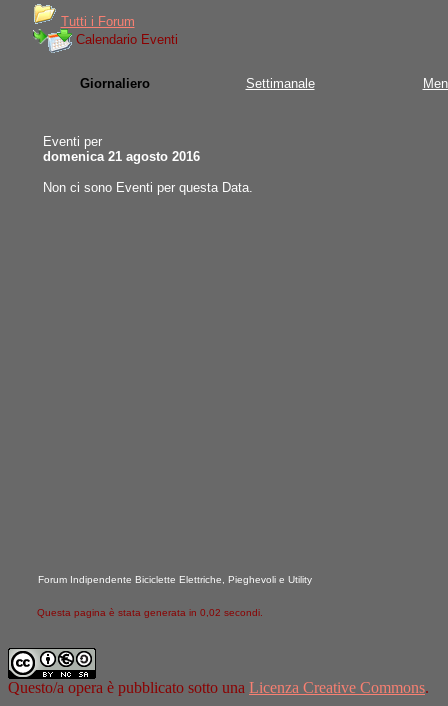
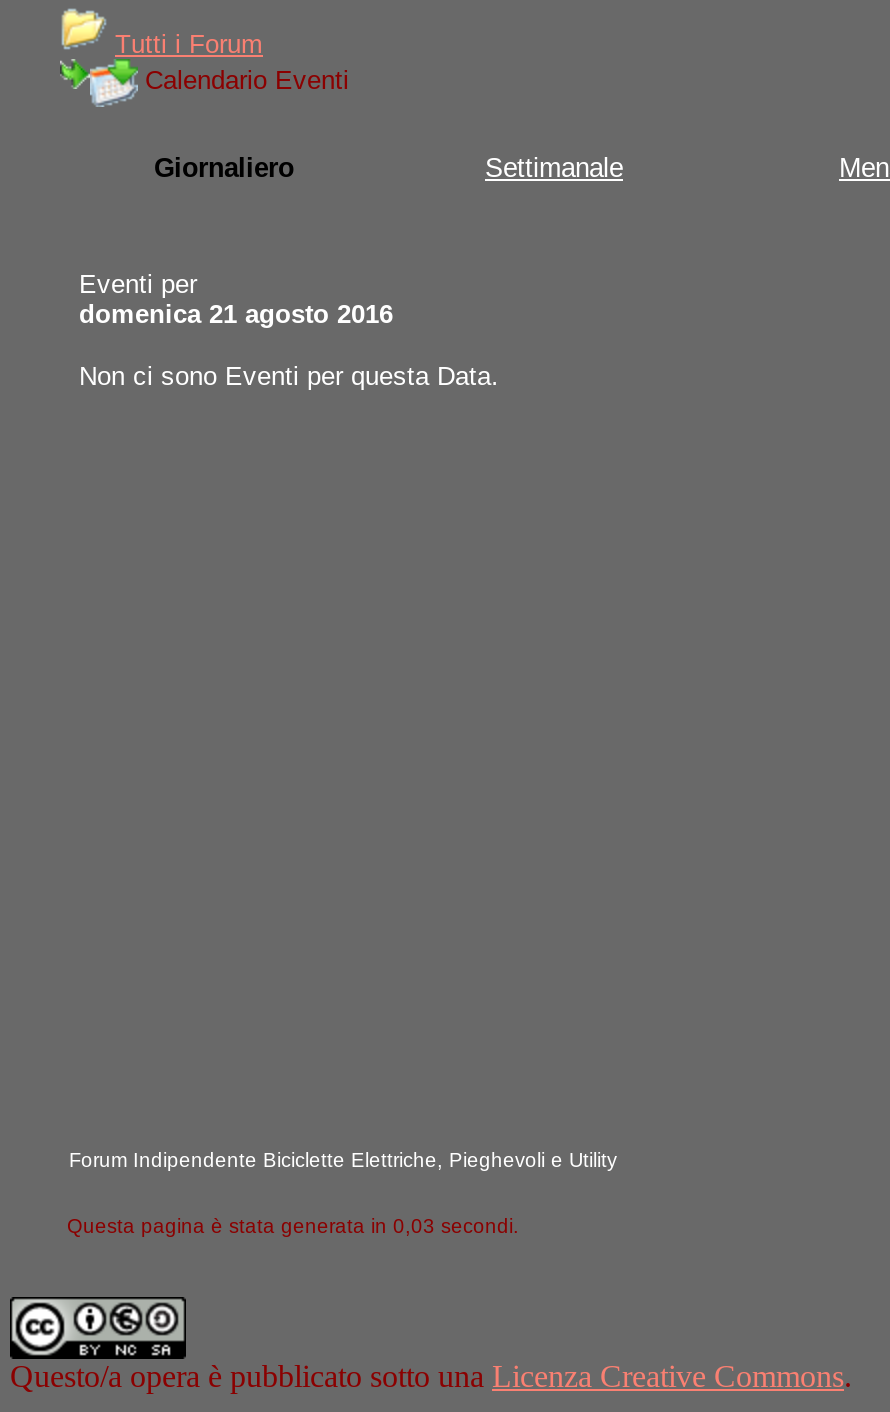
[36,607,262,618] Questa pagina è stata generata in 0,02 secondi. -> [67,1215,519,1237] Questa pagina è stata generata in 0,03 secondi.

